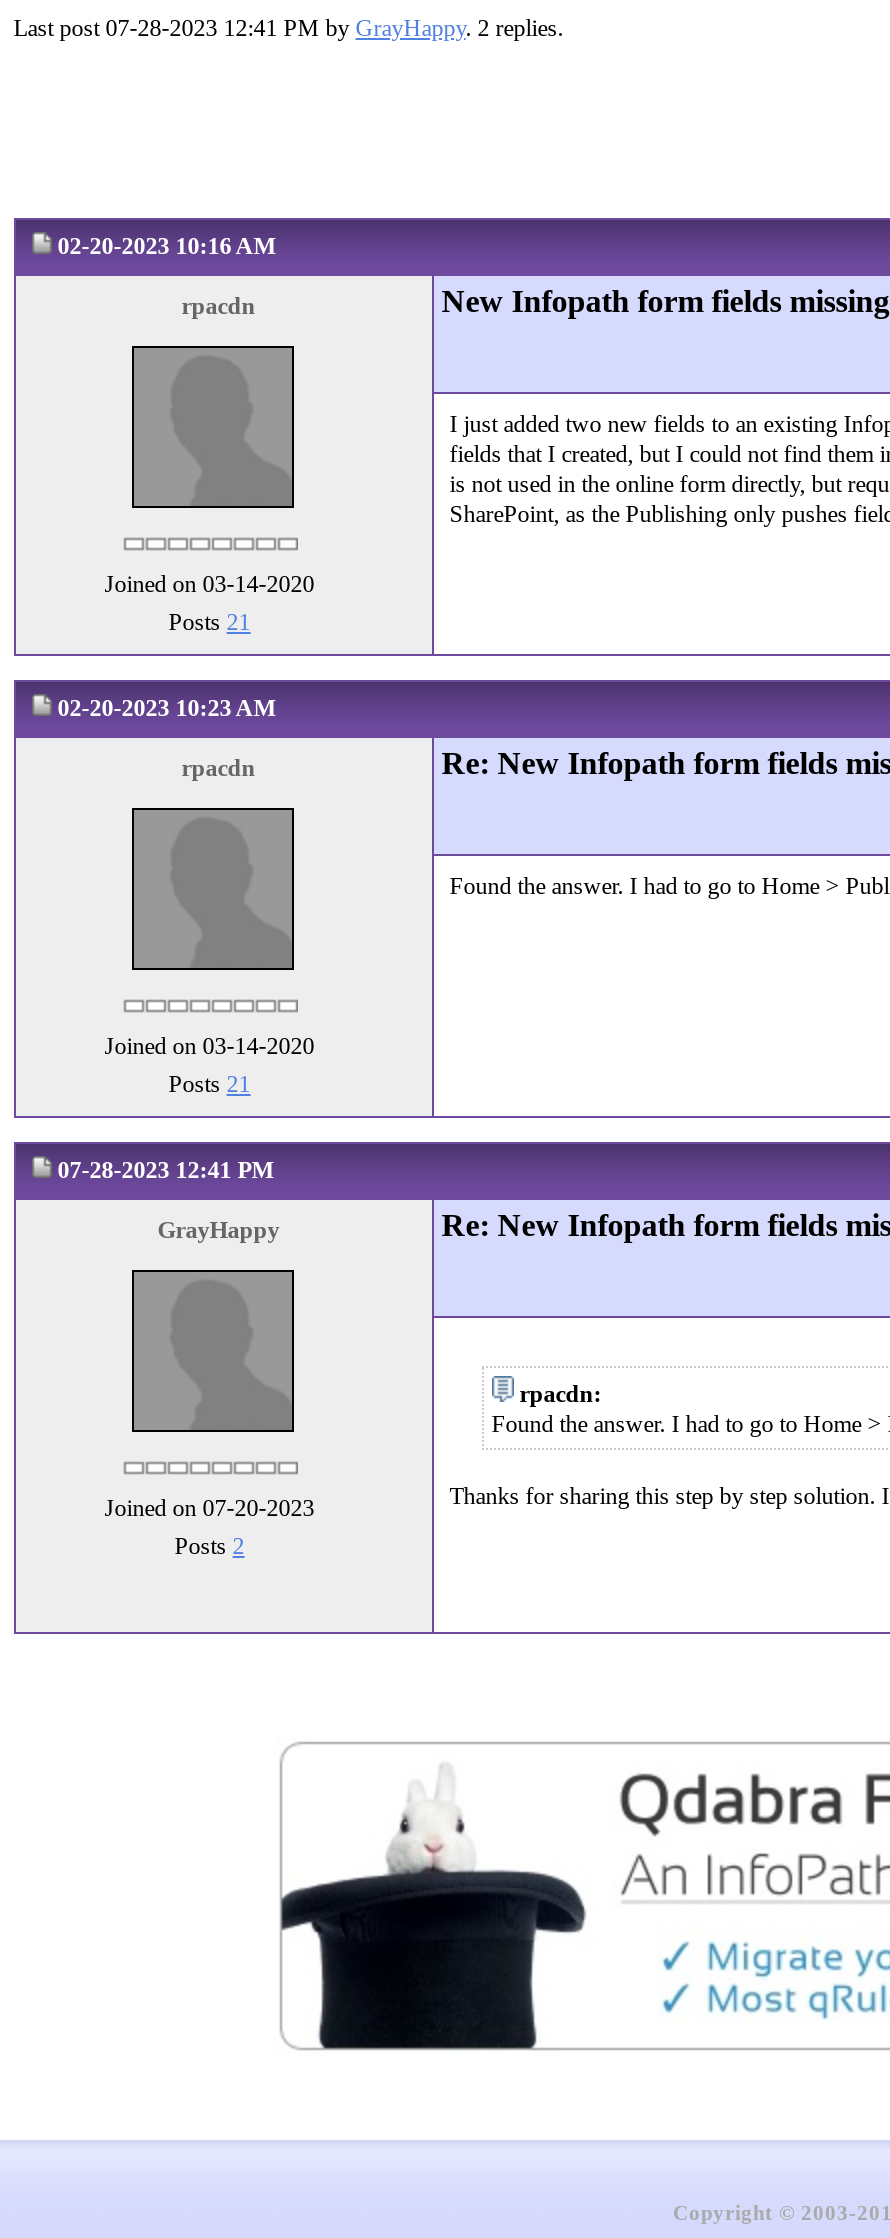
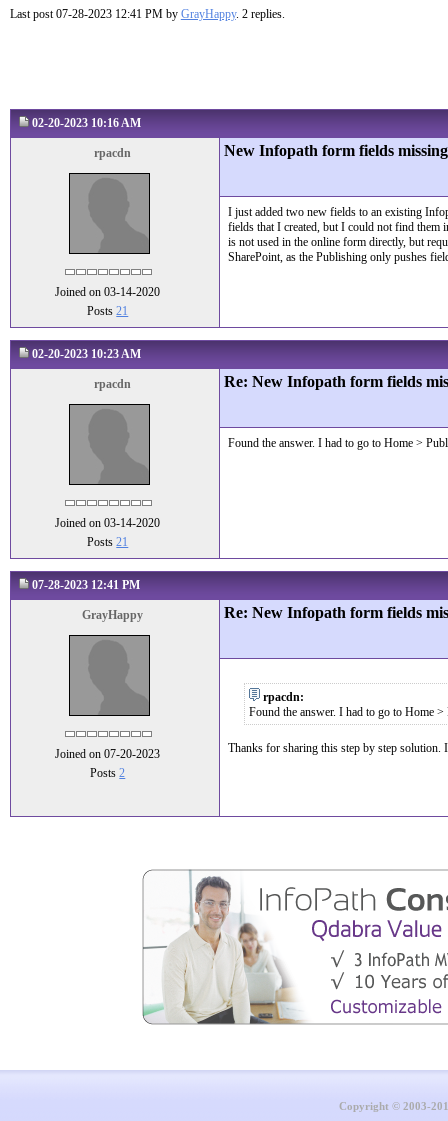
[280,1746,884,2050] [image] -> [142,869,445,1025] [image]

